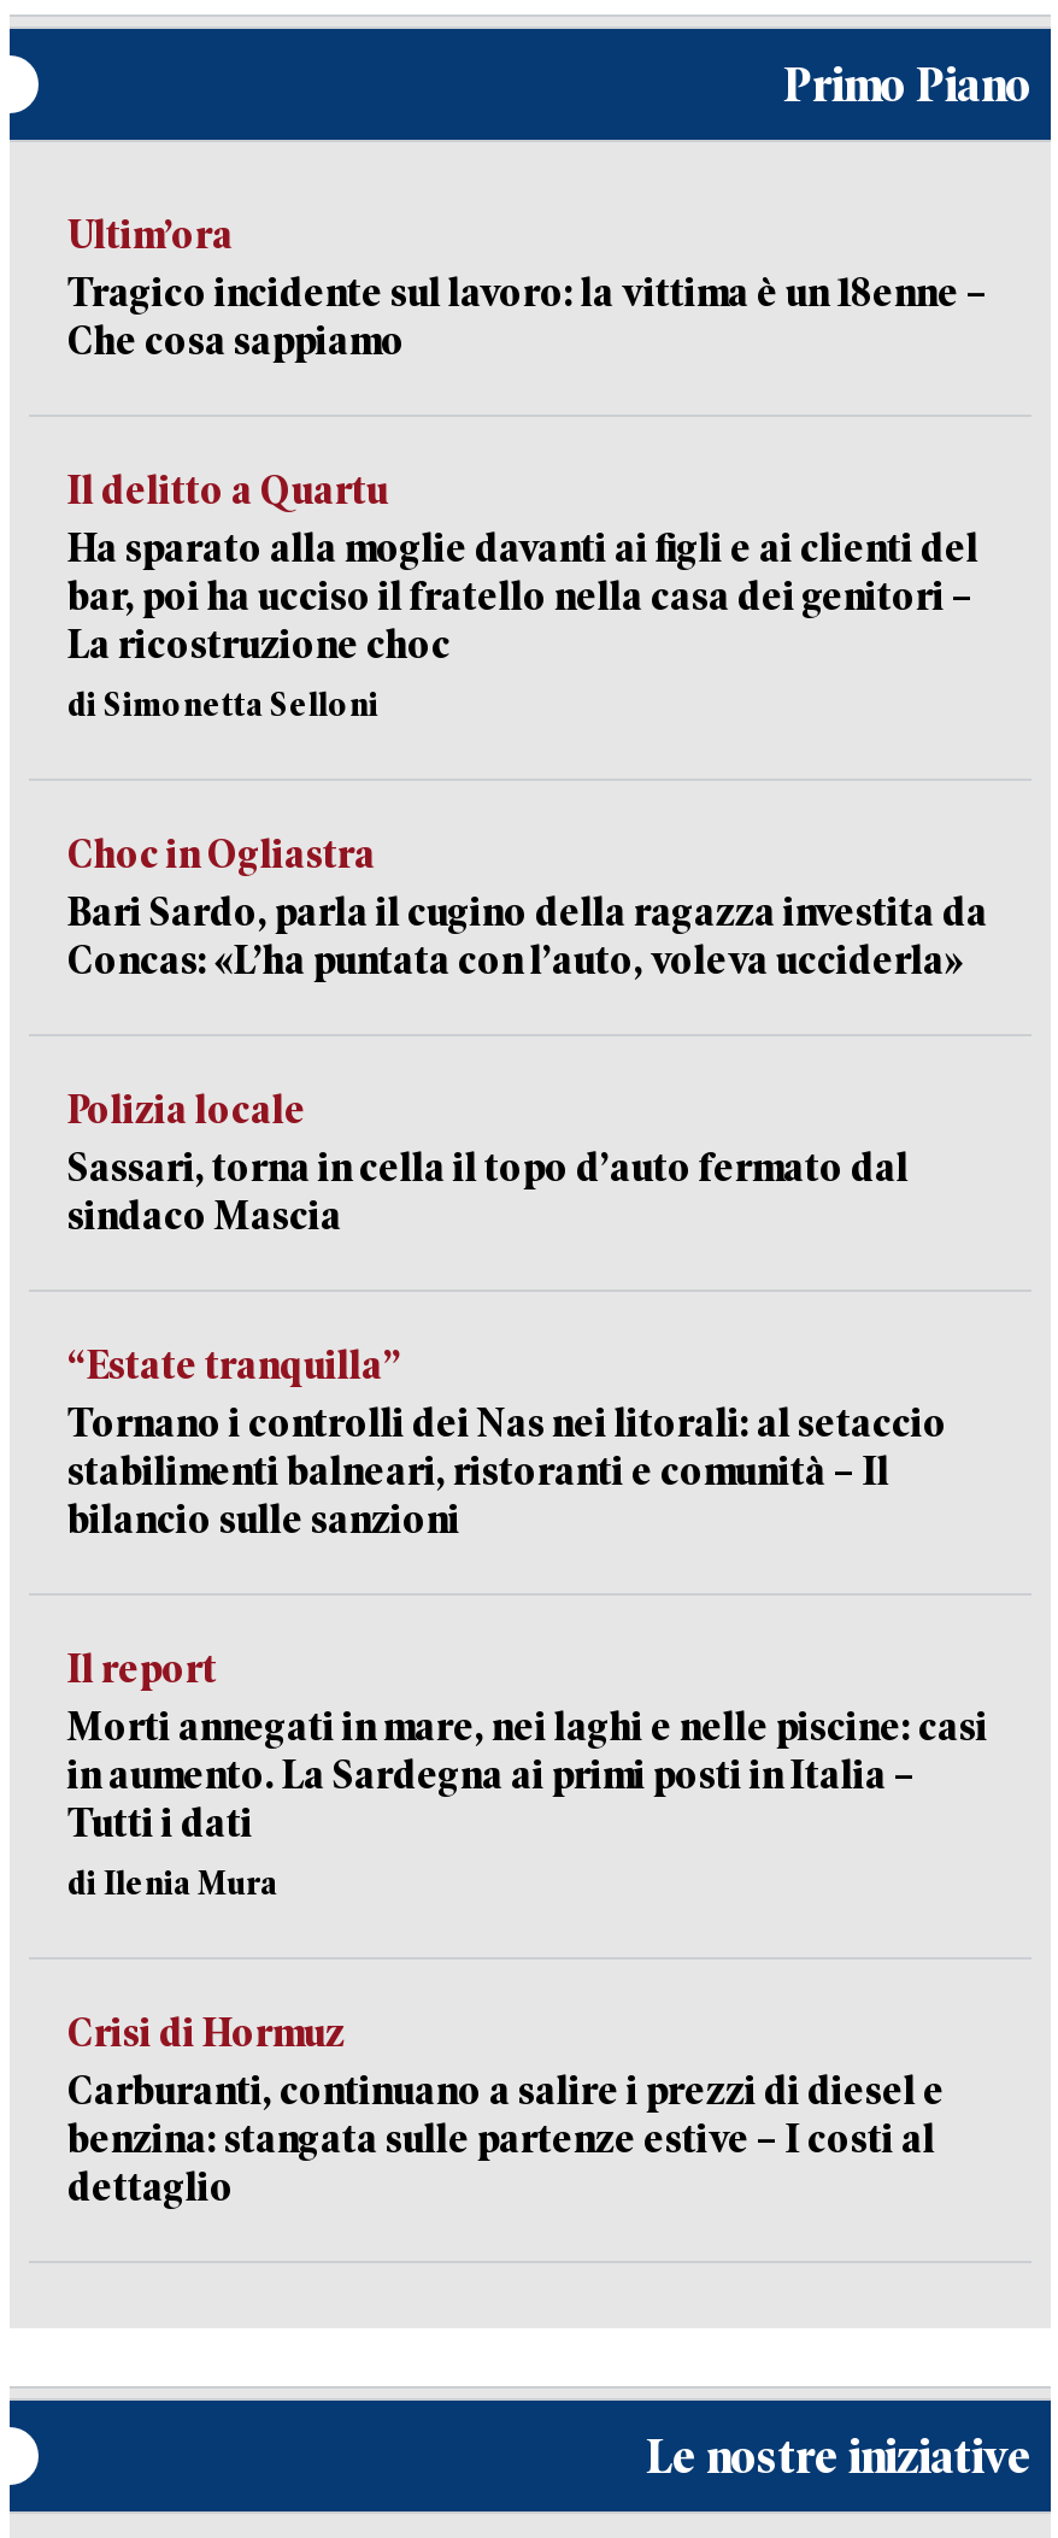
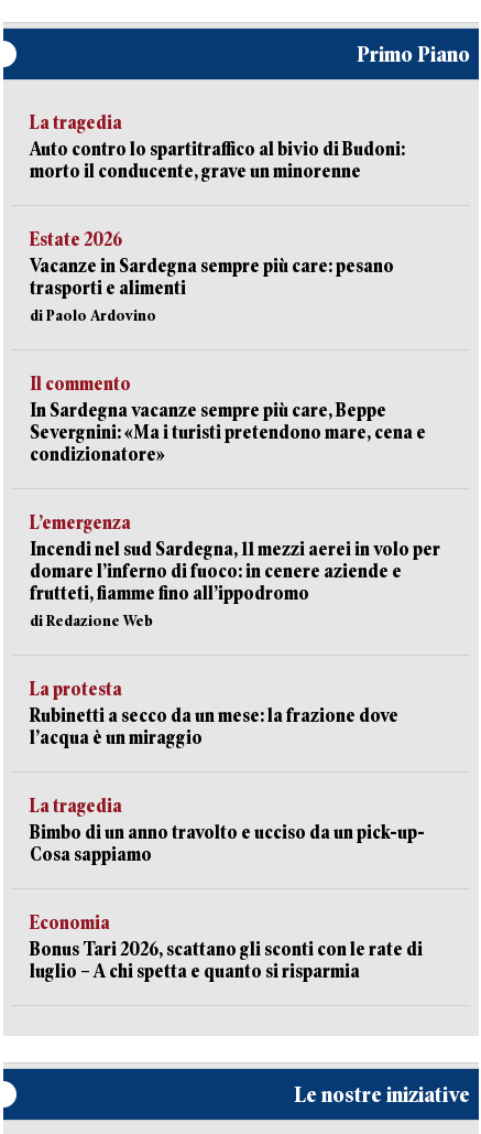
[67,212,988,364] Ultim’ora | Tragico incidente sul lavoro: la vittima è un 18enne – | Che cosa sappiamo -> [30,112,405,182] La tragedia | Auto contro lo spartitraffico al bivio di Budoni: | morto il conducente, grave un minorenne
[67,468,978,723] Il delitto a Quartu | Ha sparato alla moglie davanti ai figli e ai clienti del | bar, poi ha ucciso il fratello nella casa dei genitori – | La ricostruzione choc | di Simonetta Selloni -> [30,229,394,324] Estate 2026 | Vacanze in Sardegna sempre più care: pesano | trasporti e alimenti | di Paolo Ardovino
[67,832,988,983] Choc in Ogliastra | Bari Sardo, parla il cugino della ragazza investita da | Concas: «L’ha puntata con l’auto, voleva ucciderla» -> [30,374,426,465] Il commento | In Sardegna vacanze sempre più care, Beppe | Severgnini: «Ma i turisti pretendono mare, cena e | condizionatore»
[67,1087,909,1239] Polizia locale | Sassari, torna in cella il topo d’auto fermato dal | sindaco Mascia -> [30,512,440,629] L’emergenza | Incendi nel sud Sardegna, 11 mezzi aerei in volo per | domare l’inferno di fuoco: in cenere aziende e | frutteti, fiamme fino all’ippodromo | di Redazione Web
[67,1343,947,1543] “Estate tranquilla” | Tornano i controlli dei Nas nei litorali: al setaccio | stabilimenti balneari, ristoranti e comunità – Il | bilancio sulle sanzioni -> [30,679,398,748] La protesta | Rubinetti a secco da un mese: la frazione dove | l’acqua è un miraggio
[67,1646,988,1902] Il report | Morti annegati in mare, nei laghi e nelle piscine: casi | in aumento. La Sardegna ai primi posti in Italia – | Tutti i dati | di Ilenia Mura -> [30,796,425,865] La tragedia | Bimbo di un anno travolto e ucciso da un pick-up- | Cosa sappiamo
[67,2010,945,2210] Crisi di Hormuz | Carburanti, continuano a salire i prezzi di diesel e | benzina: stangata sulle partenze estive – I costi al | dettaglio -> [30,912,423,982] Economia | Bonus Tari 2026, scattano gli sconti con le rate di | luglio – A chi spetta e quanto si risparmia

